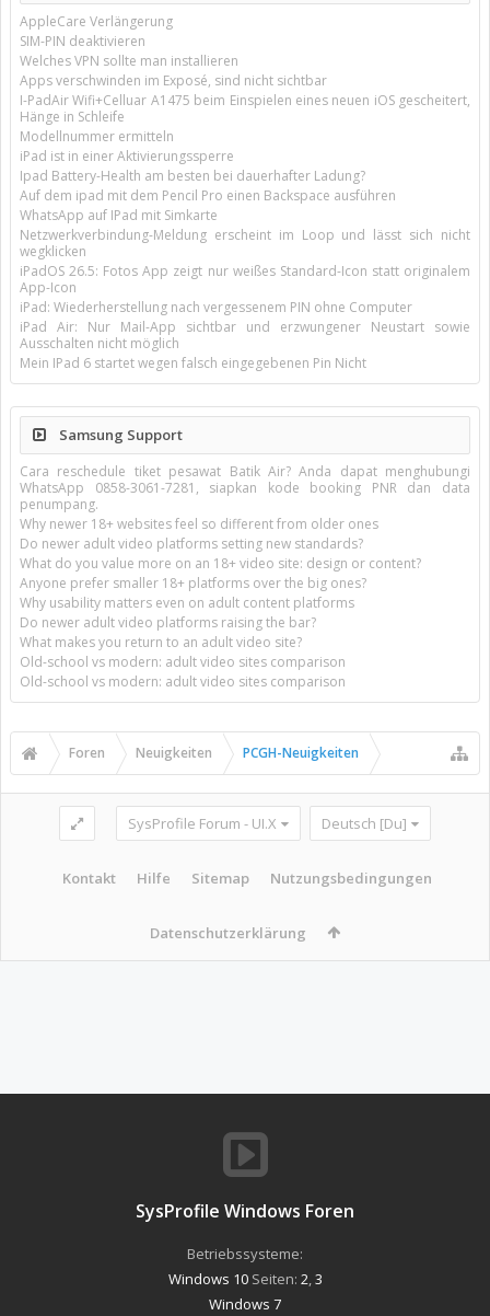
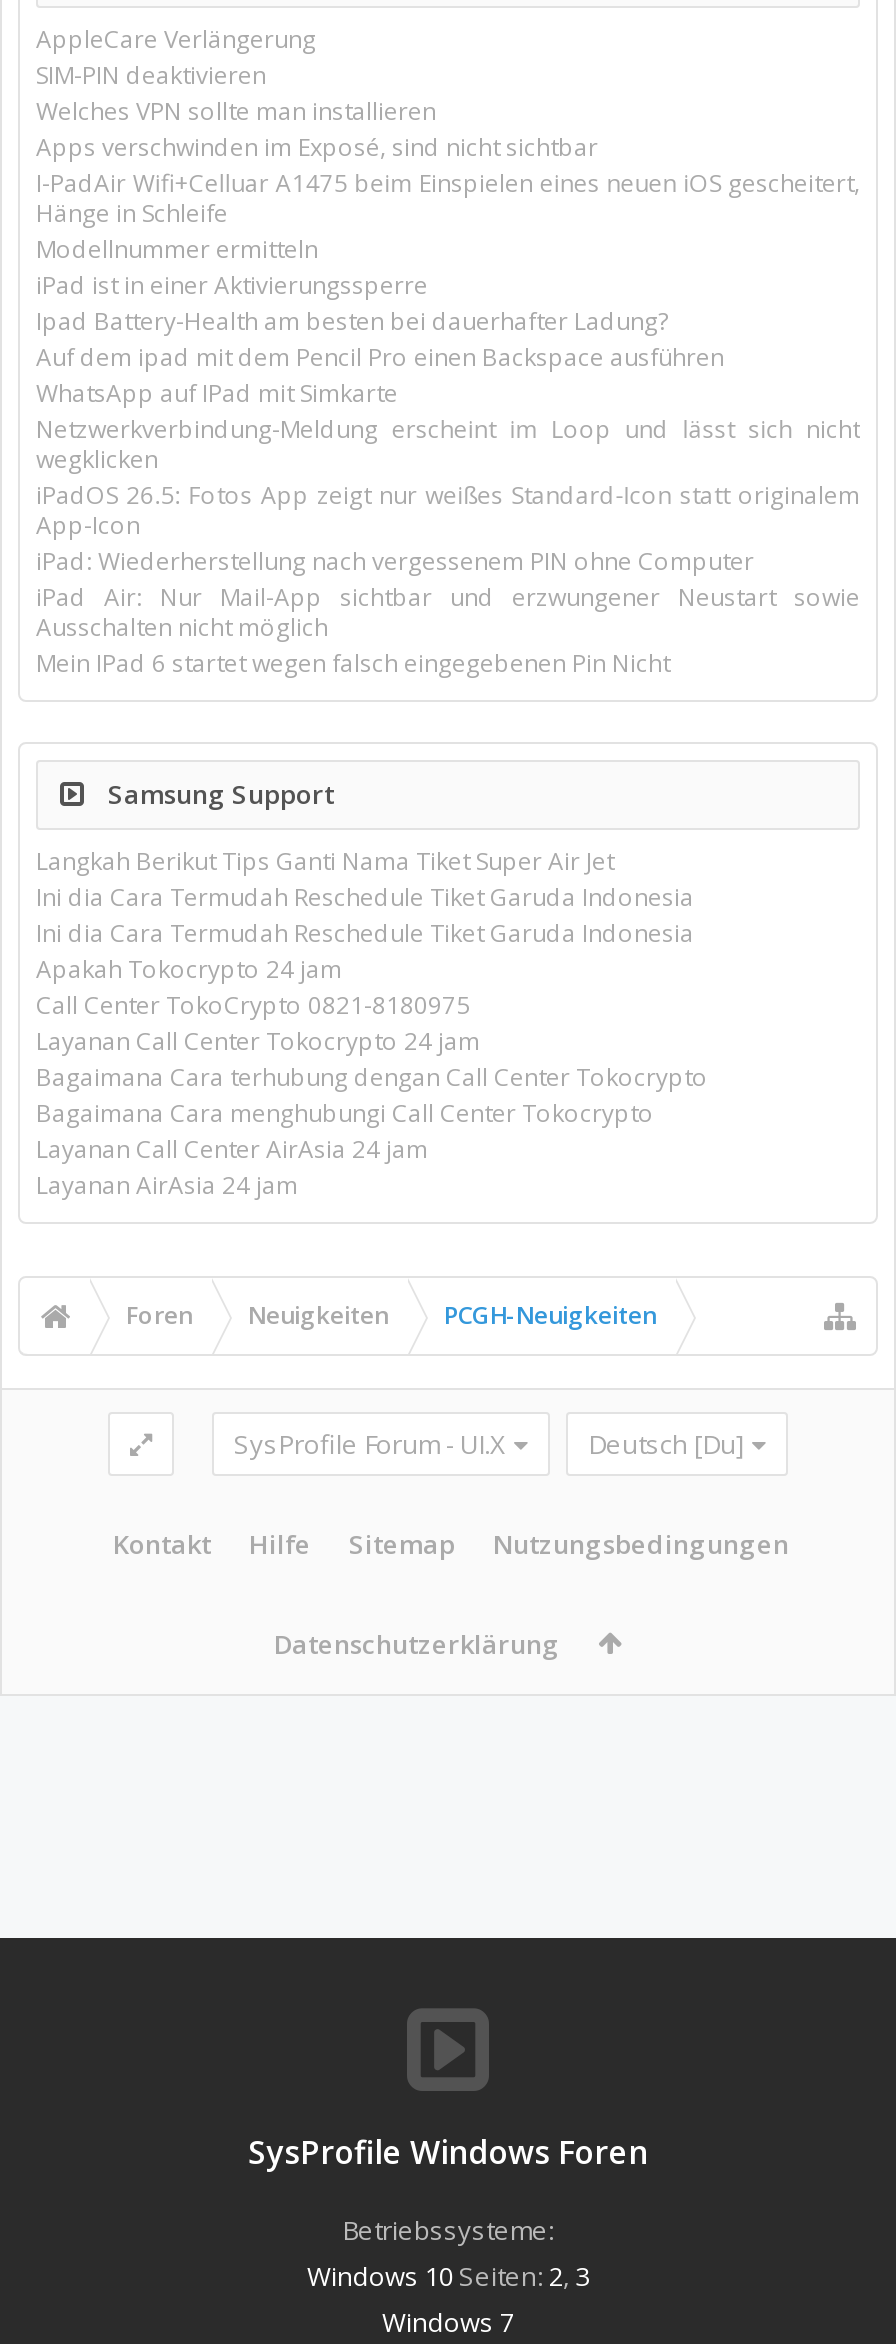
[20,462,470,691] Cara reschedule tiket pesawat Batik Air? Anda dapat menghubungi | WhatsApp 0858-3061-7281, siapkan kode booking PNR dan data | penumpang. | Why newer 18+ websites feel so different from older ones | Do newer adult video platforms setting new standards? | What do you value more on an 18+ video site: design or content? | Anyone prefer smaller 18+ platforms over the big ones? | Why usability matters even on adult content platforms | Do newer adult video platforms raising the bar? | What makes you return to an adult video site? | Old-school vs modern: adult video sites comparison | Old-school vs modern: adult video sites comparison -> [36,844,708,1202] Langkah Berikut Tips Ganti Nama Tiket Super Air Jet | Ini dia Cara Termudah Reschedule Tiket Garuda Indonesia | Ini dia Cara Termudah Reschedule Tiket Garuda Indonesia | Apakah Tokocrypto 24 jam | Call Center TokoCrypto 0821-8180975 | Layanan Call Center Tokocrypto 24 jam | Bagaimana Cara terhubung dengan Call Center Tokocrypto | Bagaimana Cara menghubungi Call Center Tokocrypto | Layanan Call Center AirAsia 24 jam | Layanan AirAsia 24 jam

